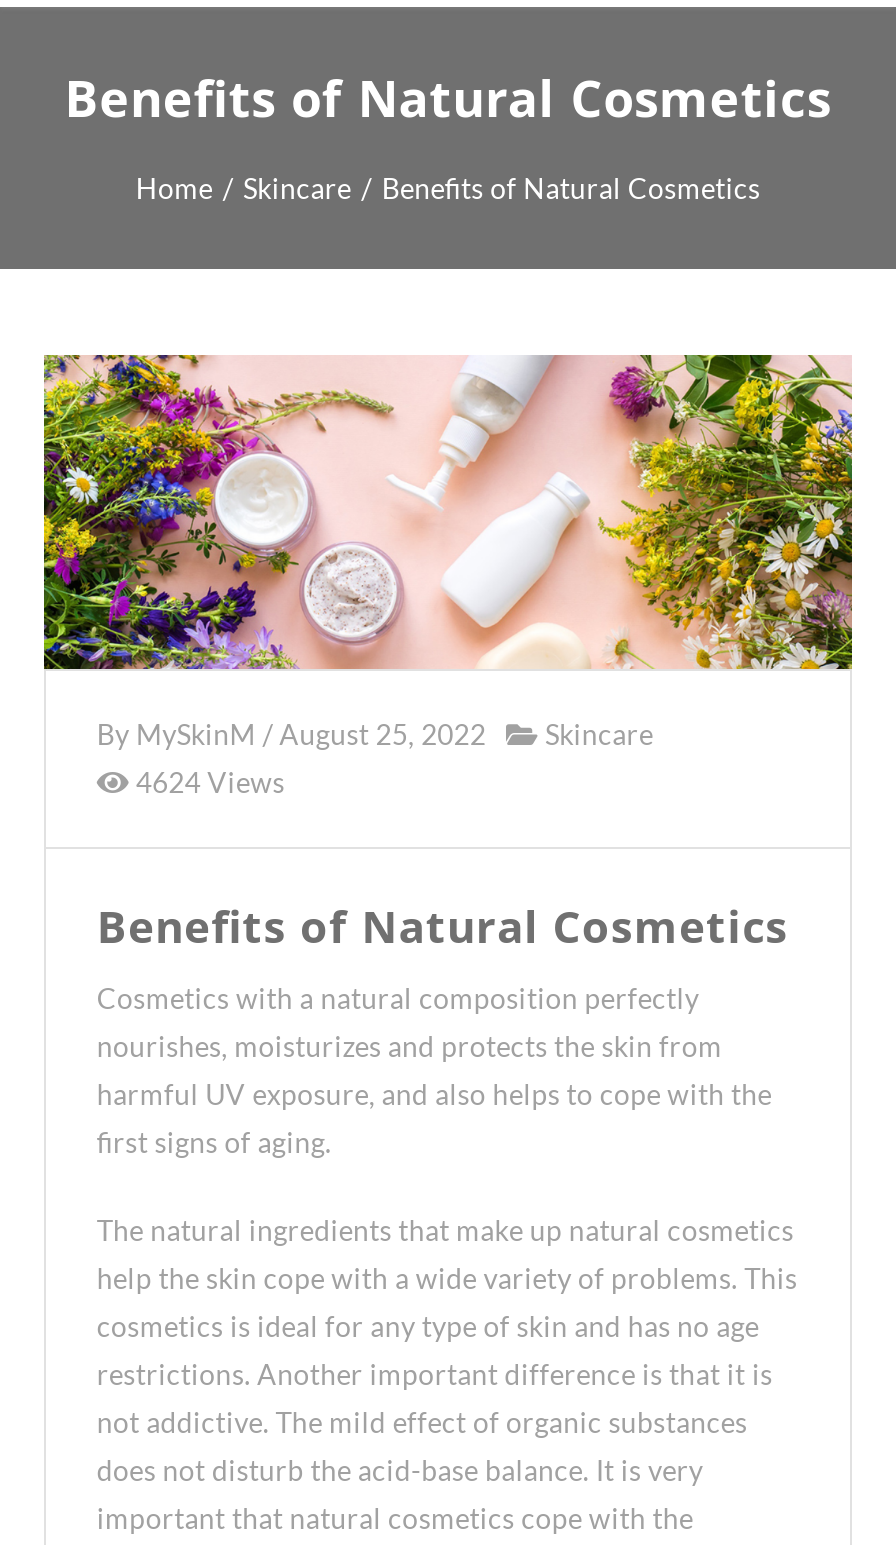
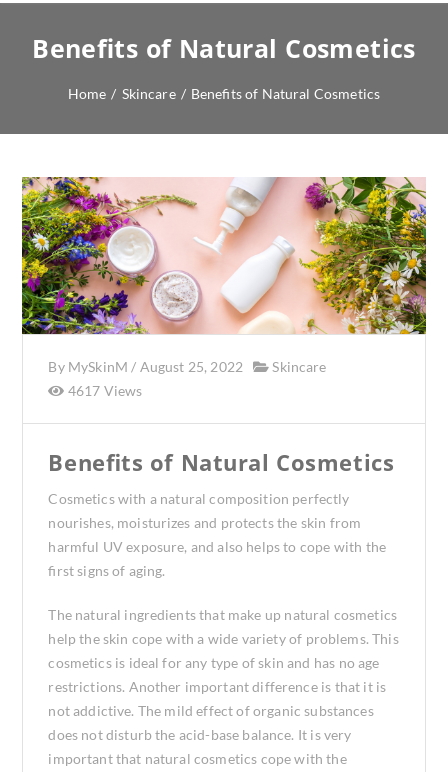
[129,766,285,800] 4624 Views -> [64,382,142,399] 4617 Views

